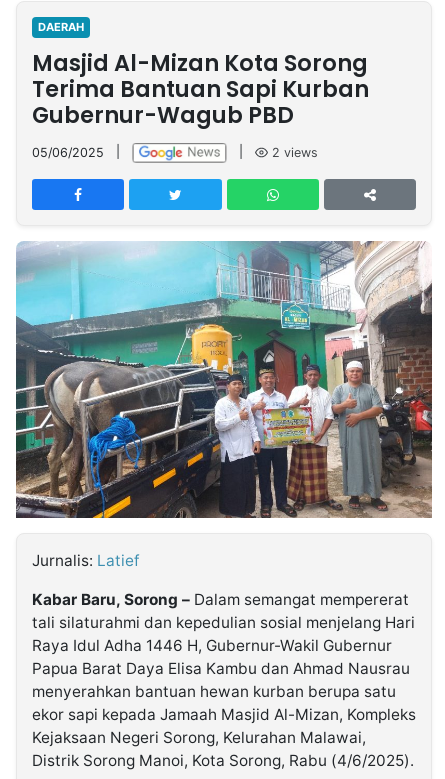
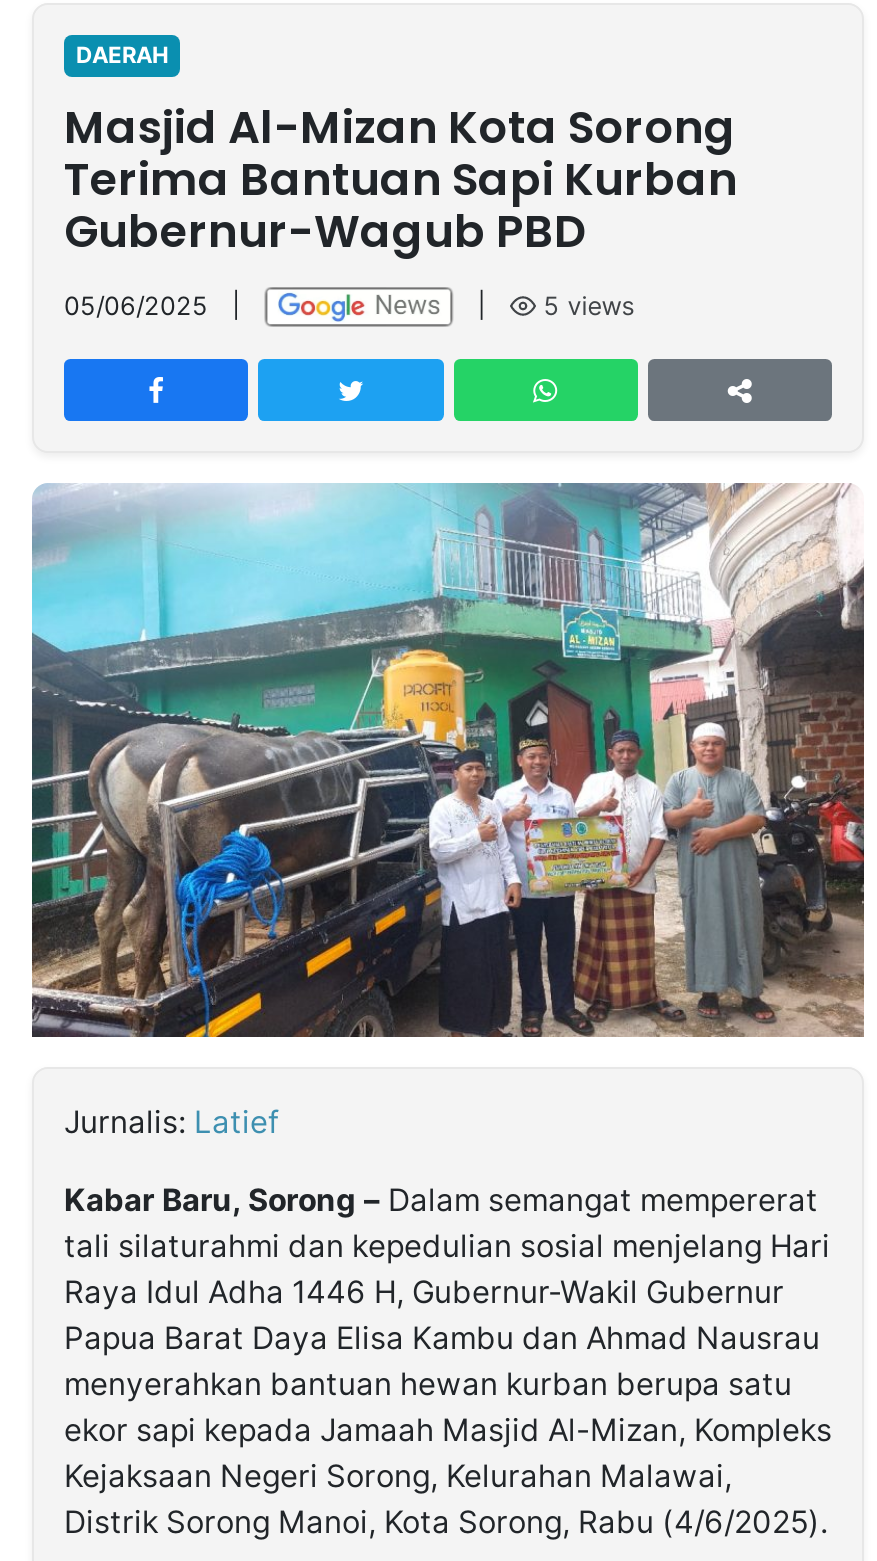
[272,145,318,160] 2 views -> [543,290,635,320] 5 views

